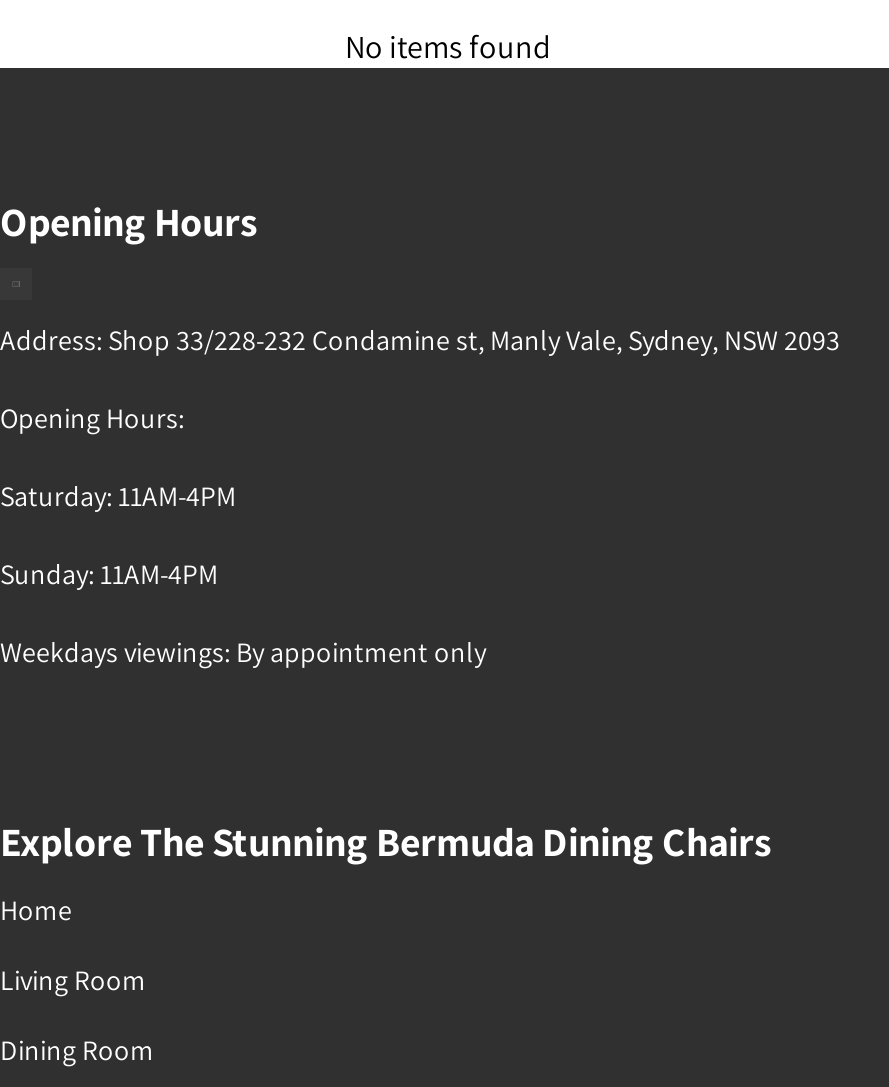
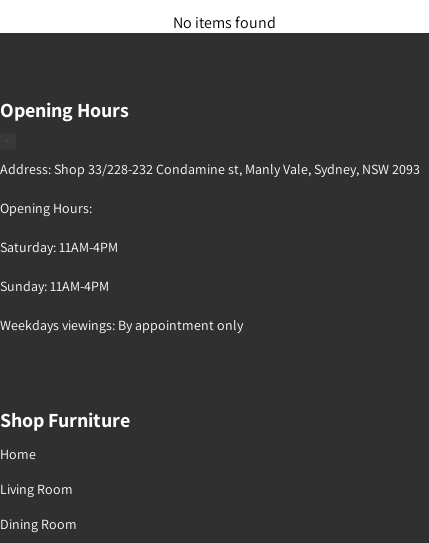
[0,817,772,869] Explore The Stunning Bermuda Dining Chairs -> [0,407,130,433] Shop Furniture

